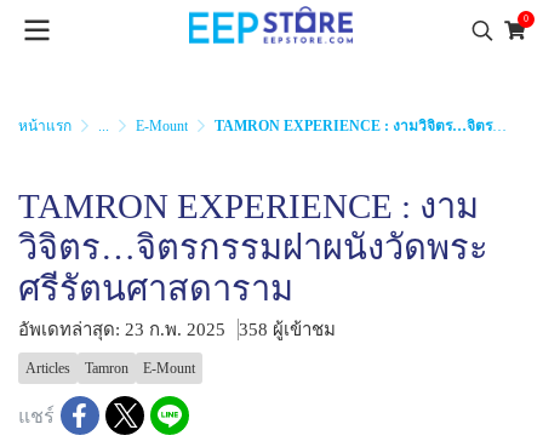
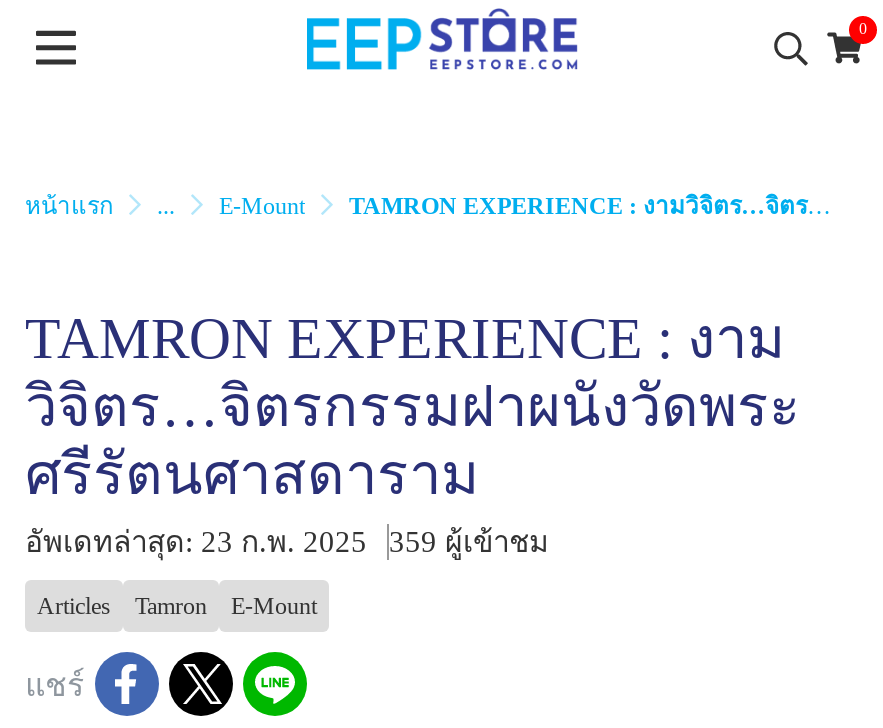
[239,320,336,339] 358 ผู้เข้าชม -> [389,526,549,558] 359 ผู้เข้าชม

